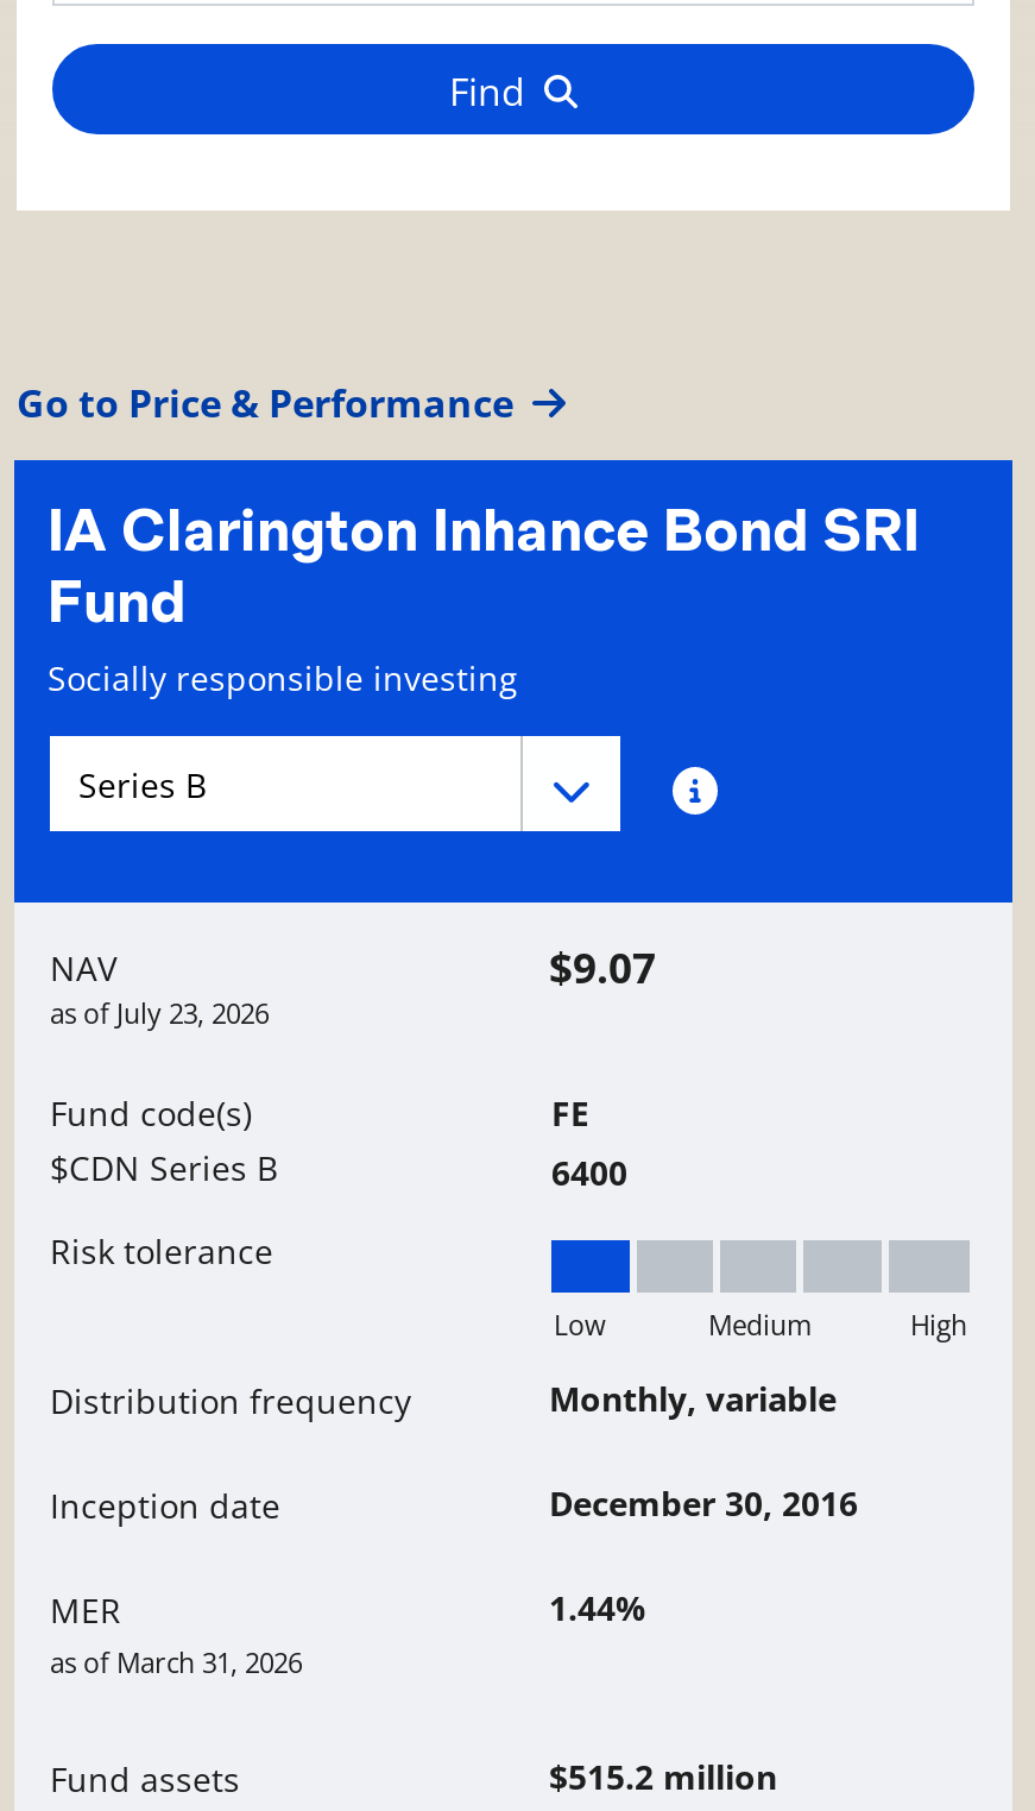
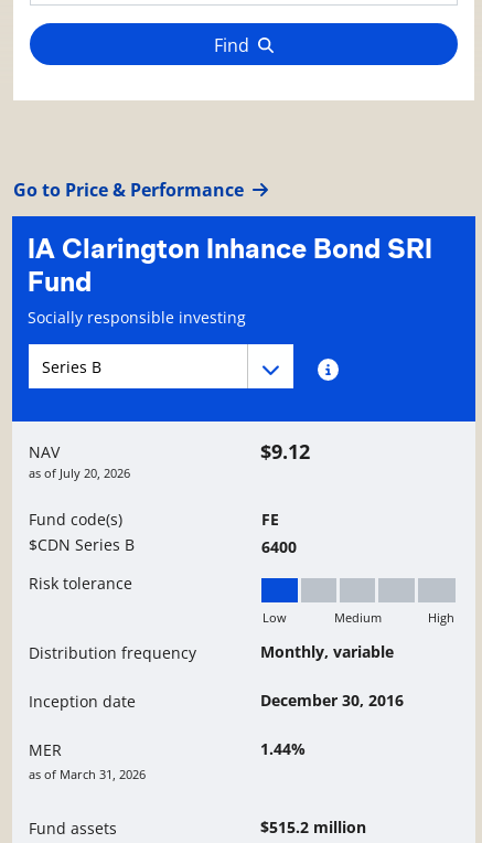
[549,939,656,996] $9.07 -> [260,438,310,465] $9.12
[50,996,269,1032] as of July 23, 2026 -> [29,465,130,482] as of July 20, 2026

